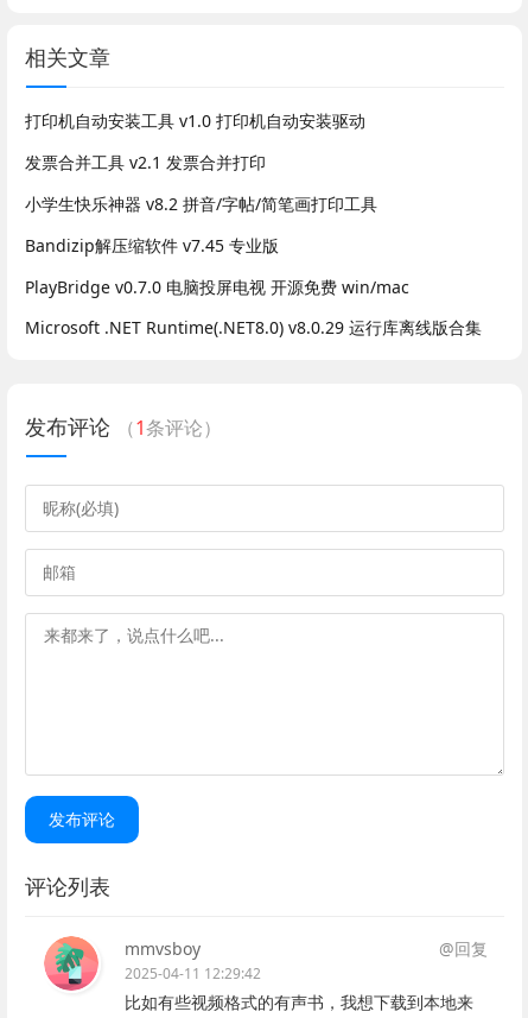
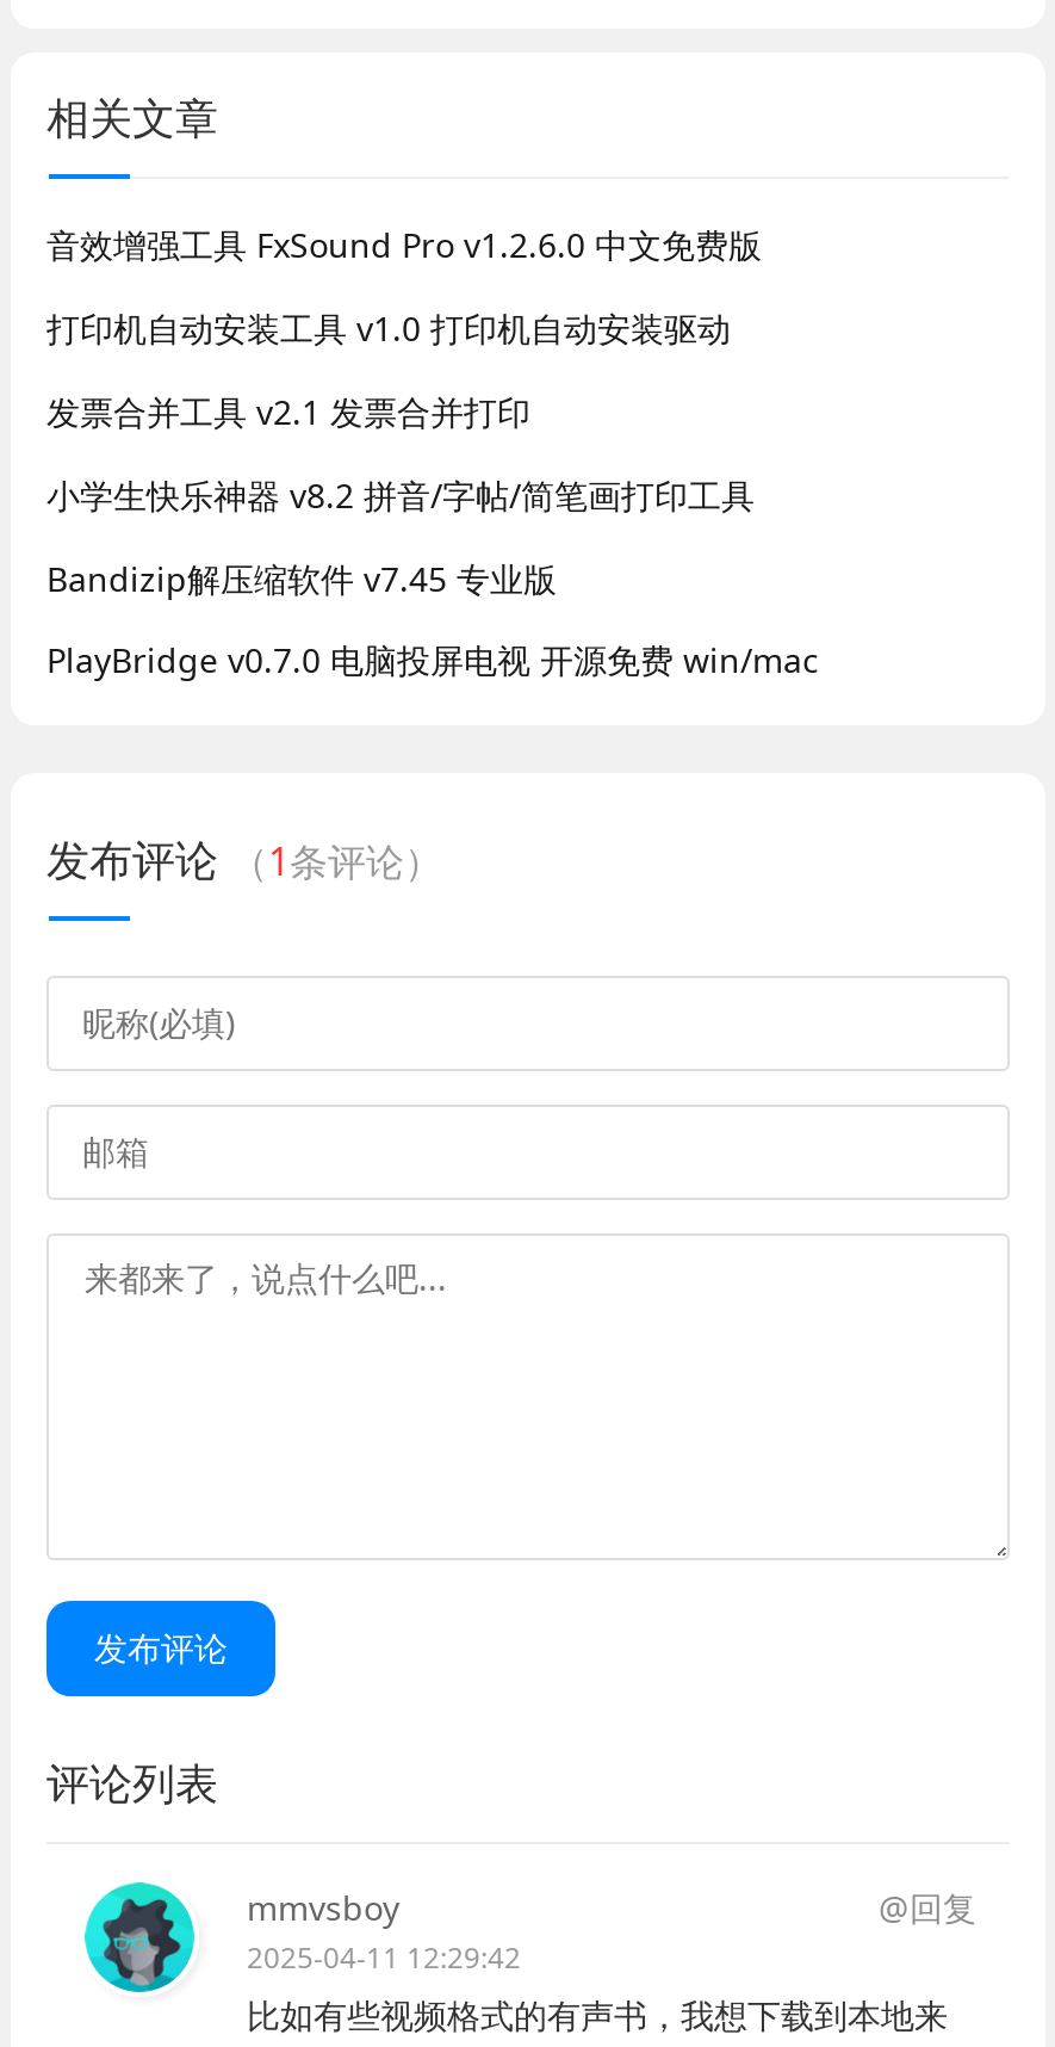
none -> [46,223,762,268] 音效增强工具 FxSound Pro v1.2.6.0 中文免费版
moved [25,110,409,298] -> [46,306,819,683]: 打印机自动安装工具 v1.0 打印机自动安装驱动 | 发票合并工具 v2.1 发票合并打印 | 小学生快乐神器 v8.2 拼音/字帖/简笔画打印工具 | Bandizip解压缩软件 v7.45 专业版 | PlayBridge v0.7.0 电脑投屏电视 开源免费 win/mac
[25,316,482,339] Microsoft .NET Runtime(.NET8.0) v8.0.29 运行库离线版合集 -> none
[43,935,100,992] [image] -> [82,1880,197,1995] [image]

